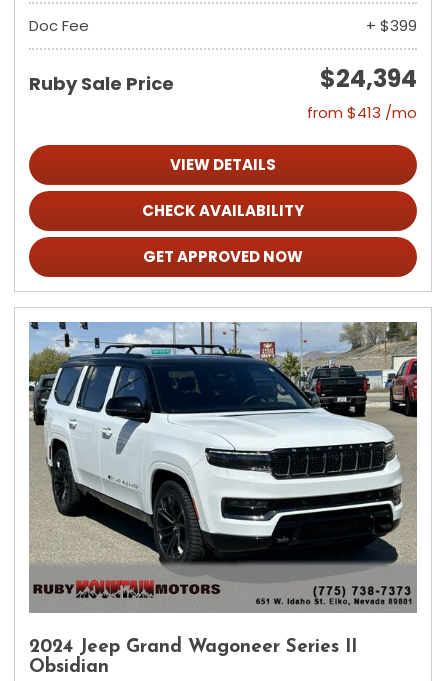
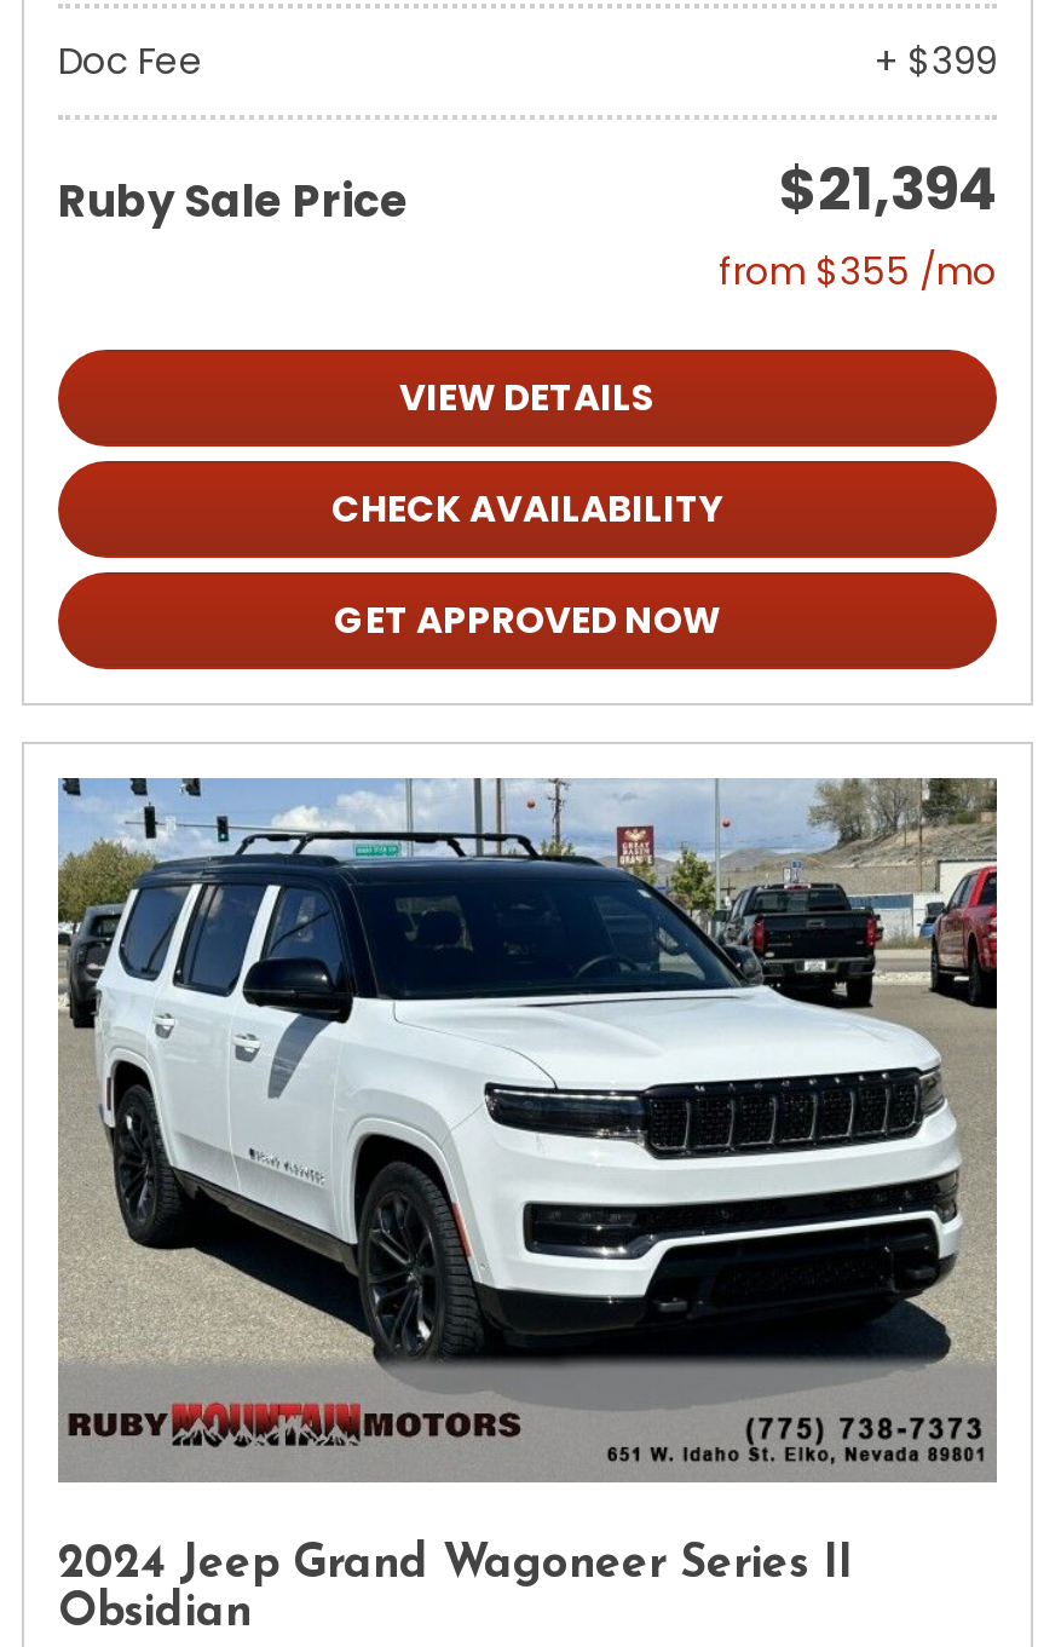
[320,62,417,95] $24,394 -> [779,149,997,229] $21,394
[307,102,417,123] from $413 /mo -> [719,246,997,296] from $355 /mo

